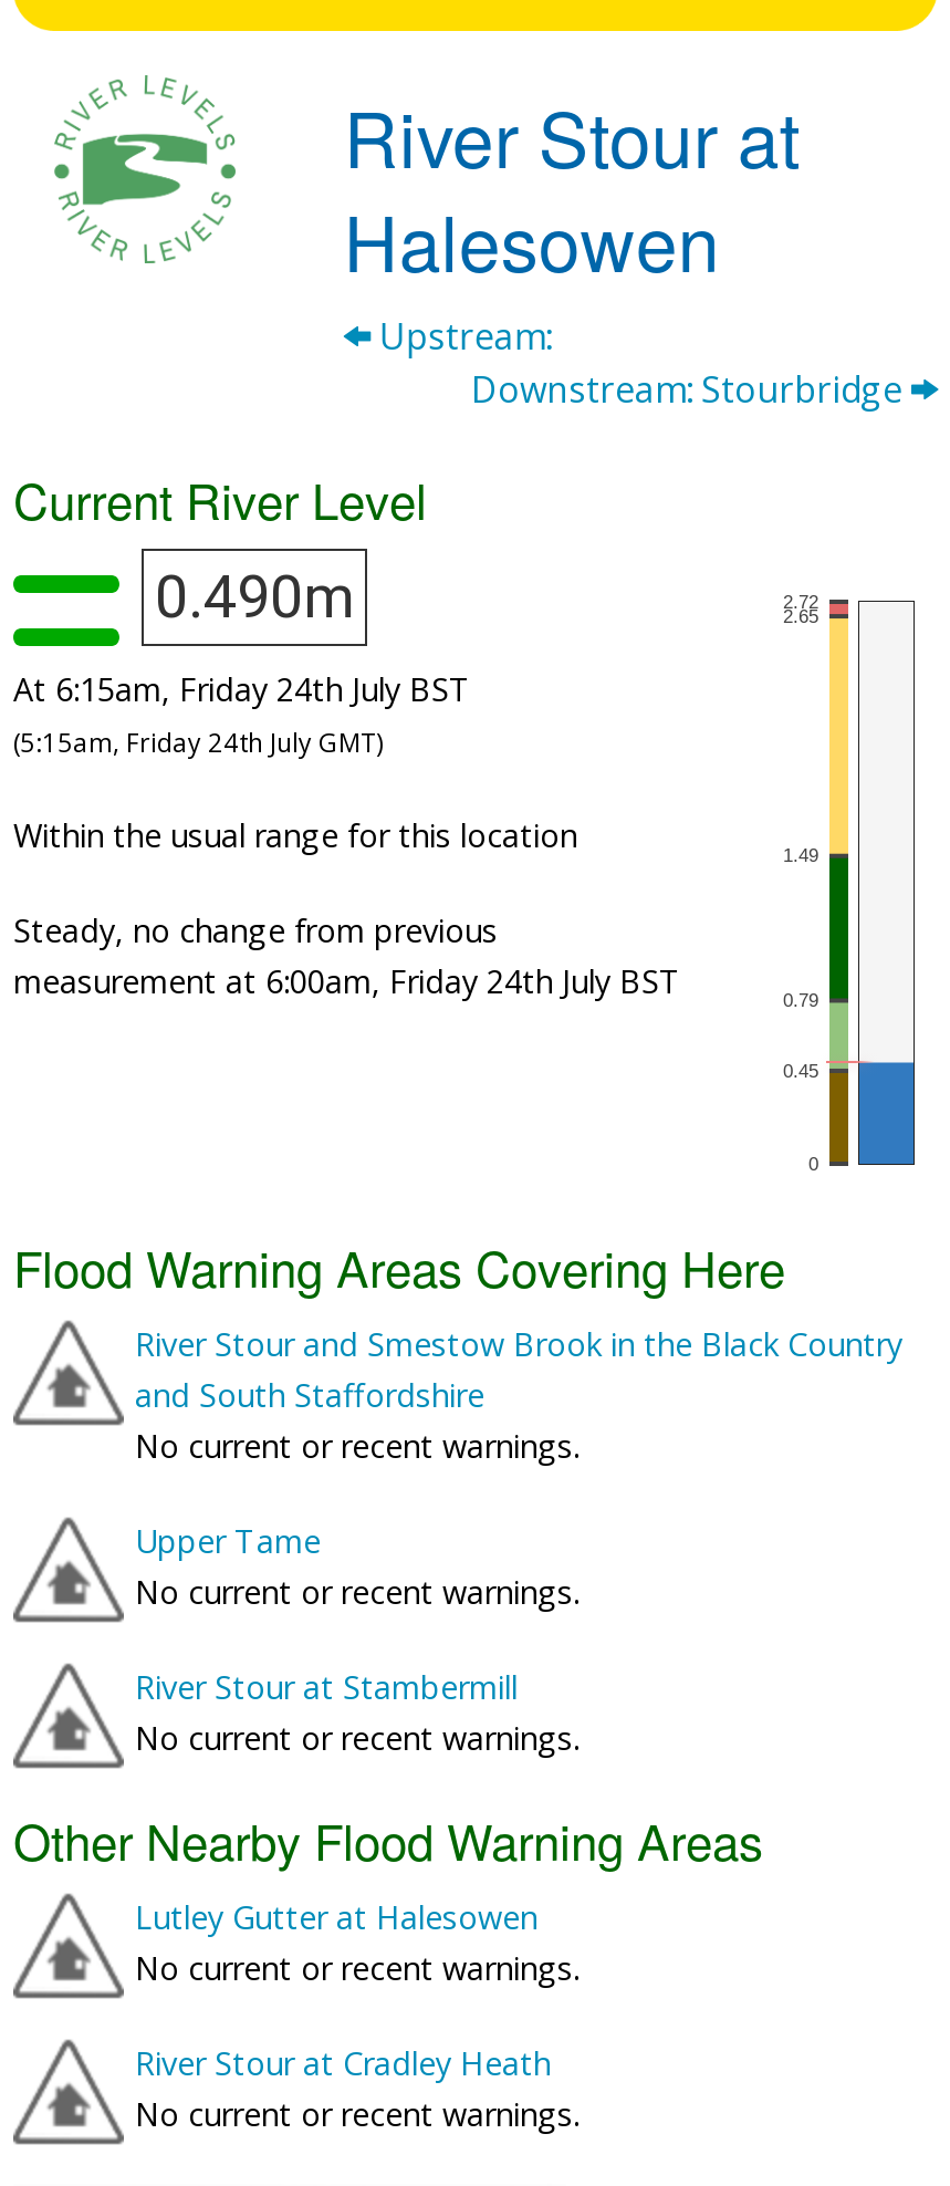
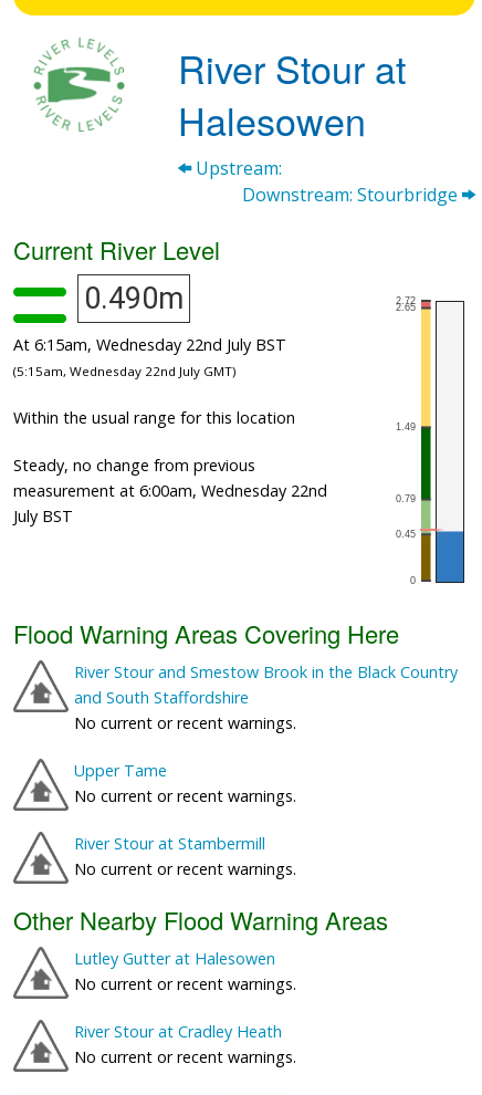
[13,668,471,710] At 6:15am, Friday 24th July BST -> [13,334,286,355] At 6:15am, Wednesday 22nd July BST
[13,725,383,759] (5:15am, Friday 24th July GMT) -> [13,363,235,379] (5:15am, Wednesday 22nd July GMT)
[13,960,681,1002] measurement at 6:00am, Friday 24th July BST -> [13,480,327,526] measurement at 6:00am, Wednesday 22nd | July BST

